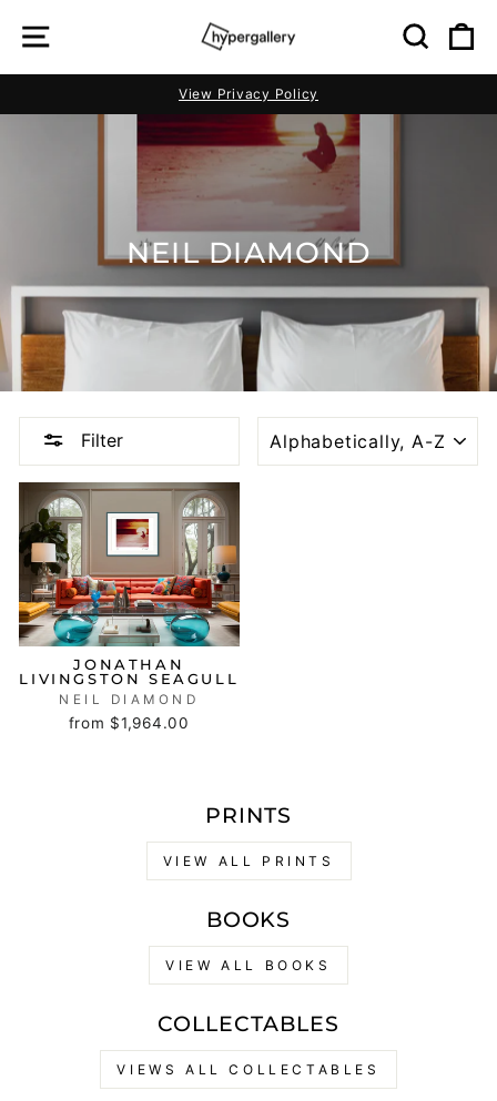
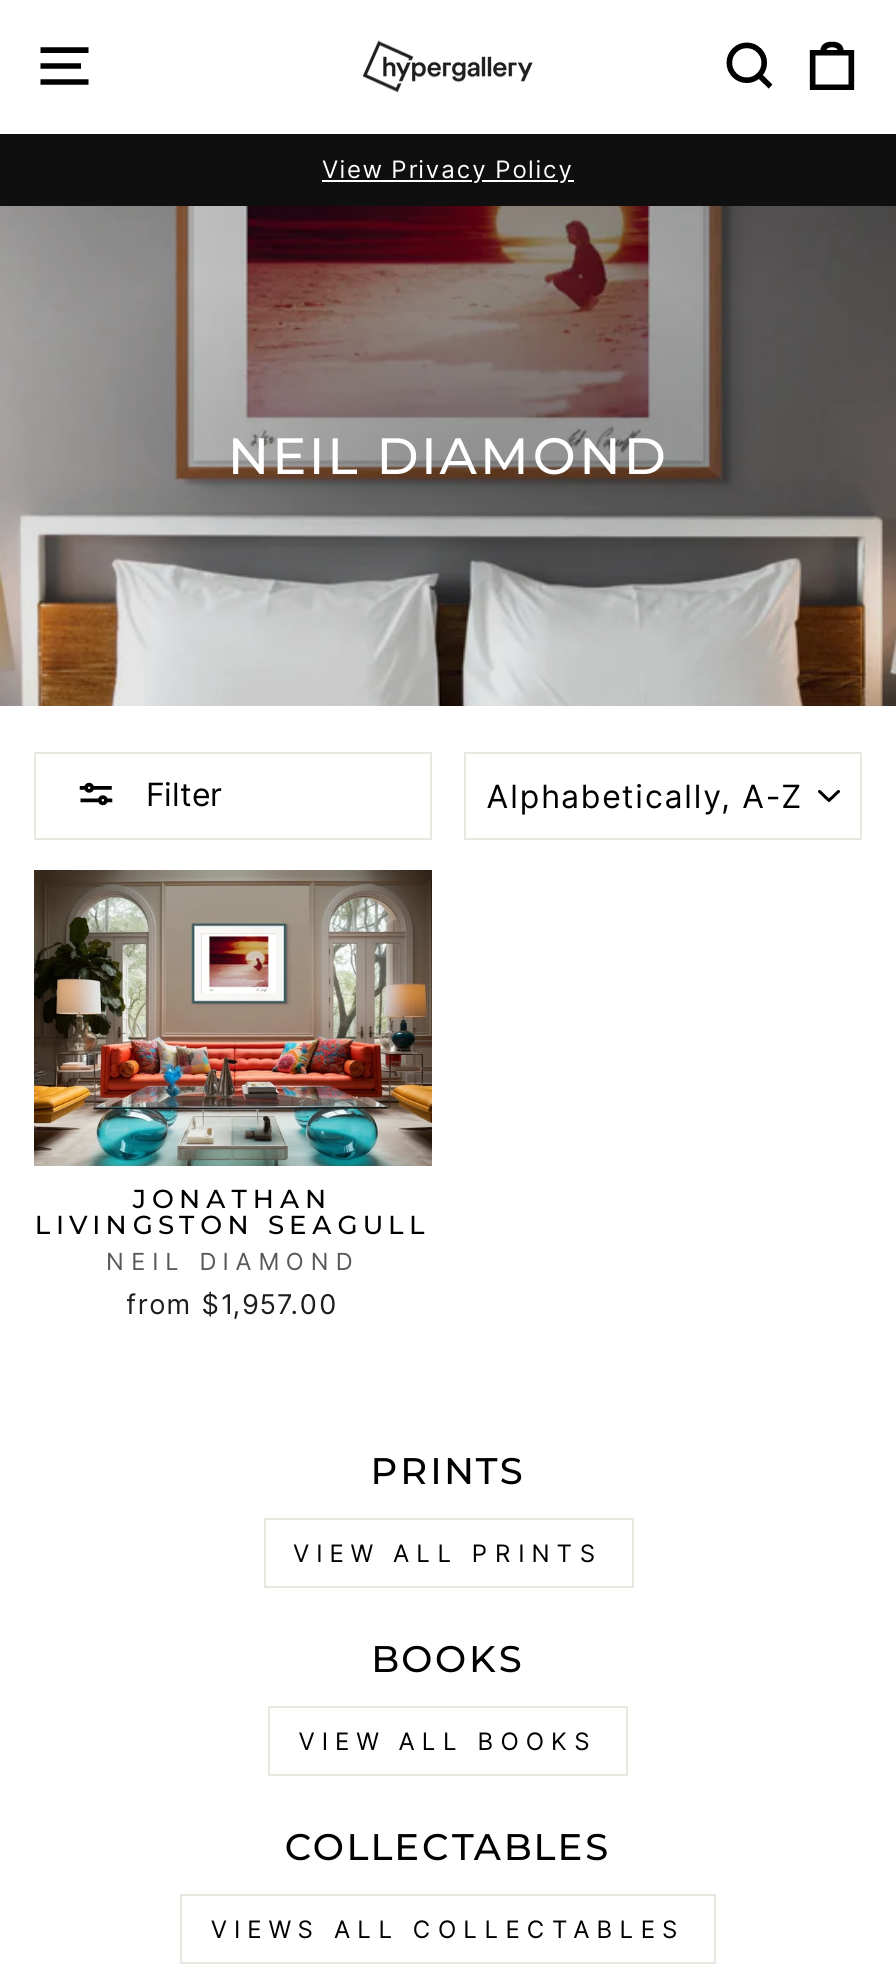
[68,714,190,732] from $1,964.00 -> [126,1289,339,1321] from $1,957.00

